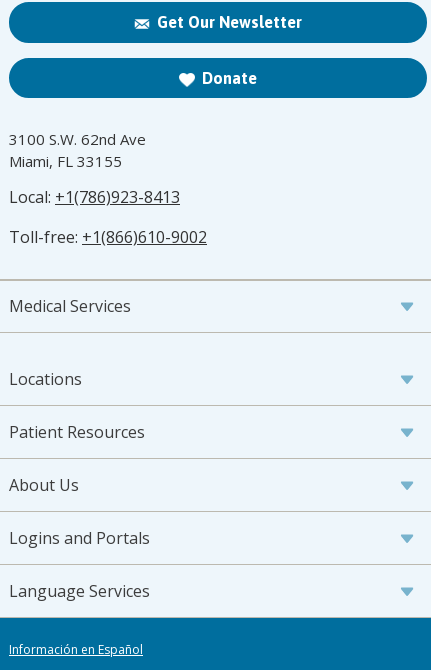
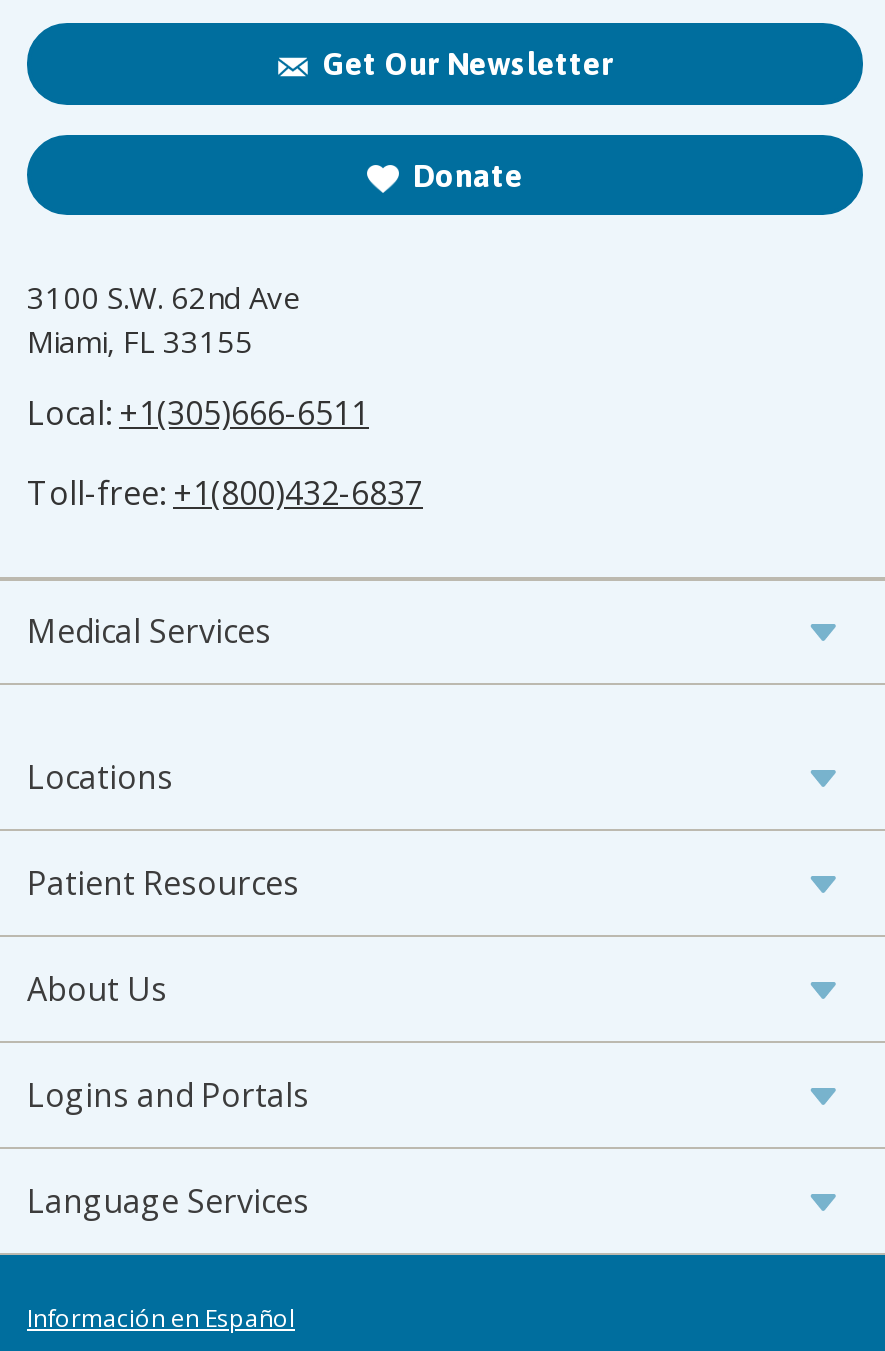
[9,186,180,208] Local: +1(786)923-8413 -> [27,391,369,435] Local: +1(305)666-6511
[9,226,207,248] Toll-free: +1(866)610-9002 -> [27,471,423,515] Toll-free: +1(800)432-6837

